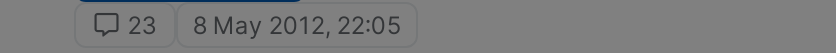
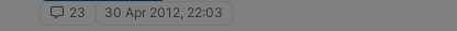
[128,9,401,39] 23 8 May 2012, 22:05 -> [69,5,223,21] 23 30 Apr 2012, 22:03

